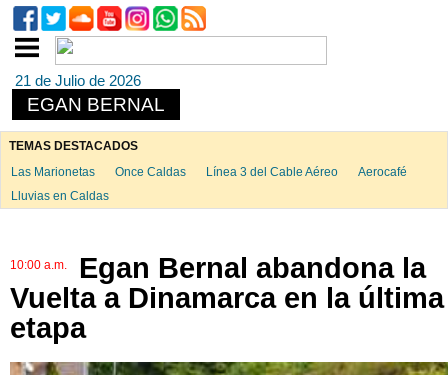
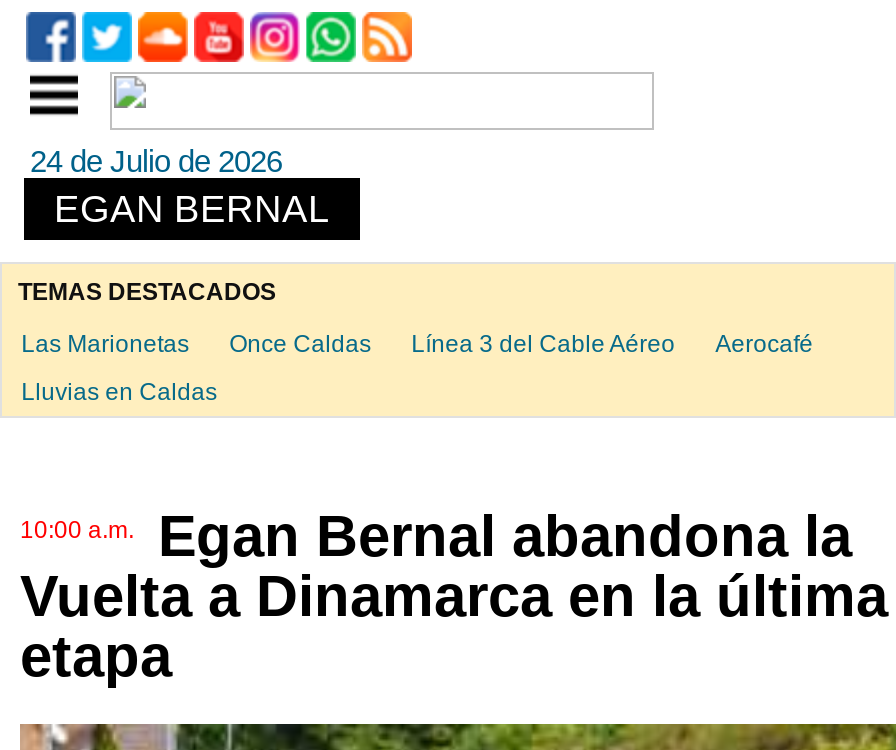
[15,72,141,89] 21 de Julio de 2026 -> [30,144,282,178] 24 de Julio de 2026

